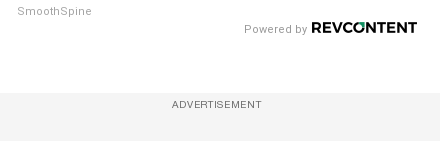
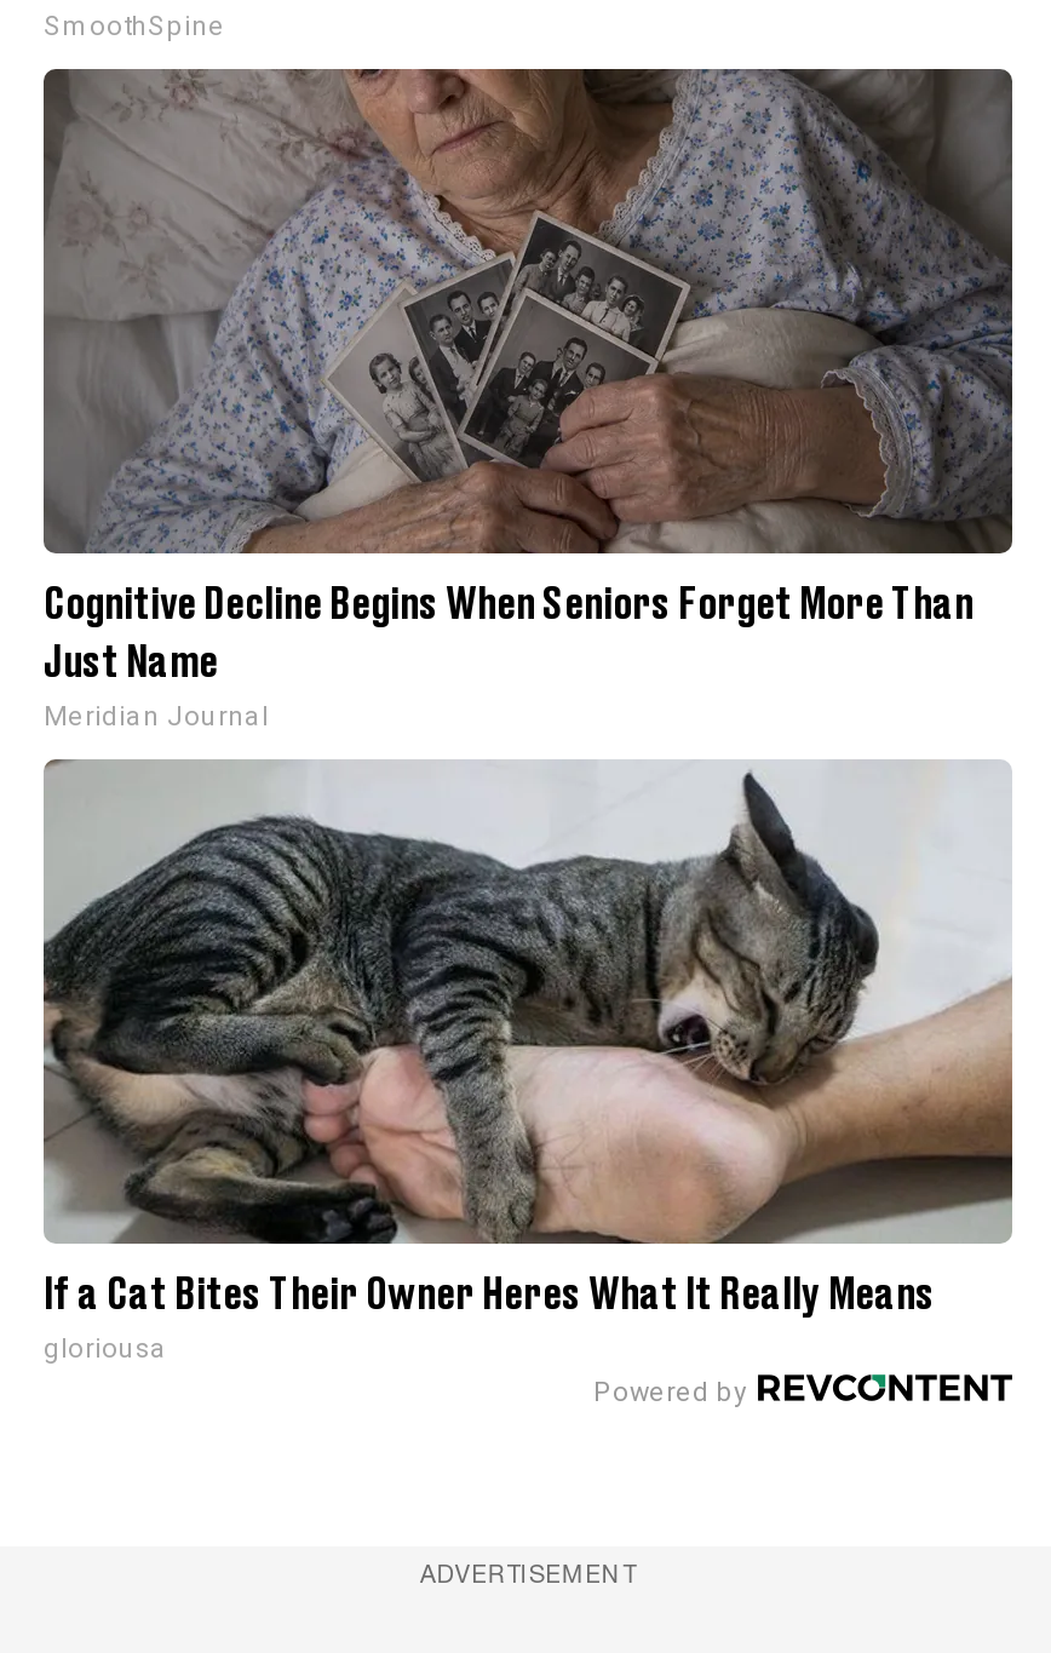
none -> [41,67,1015,732] [image] | Cognitive Decline Begins When Seniors Forget More Than | Just Name | Meridian Journal
none -> [41,757,1015,1365] [image] | If a Cat Bites Their Owner Heres What It Really Means | gloriousa

